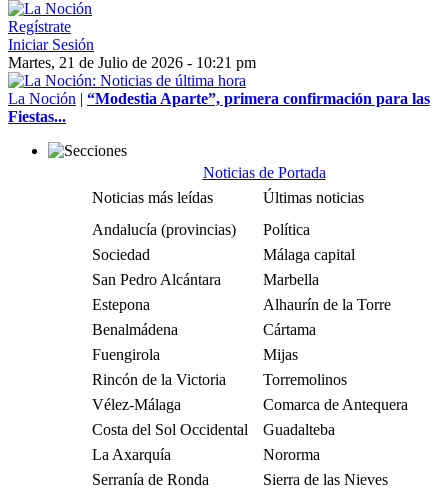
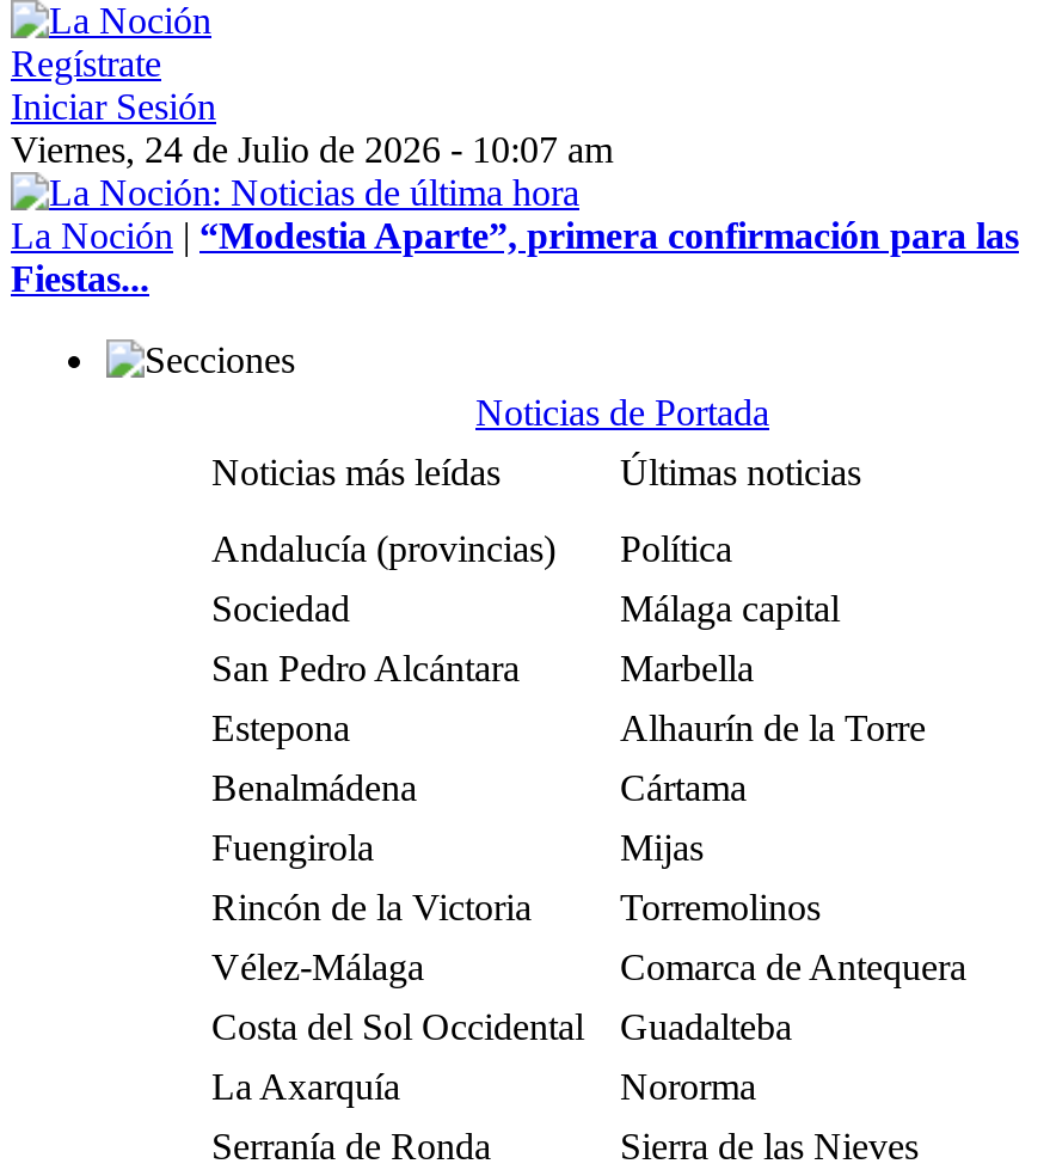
[8,54,256,71] Martes, 21 de Julio de 2026 - 10:21 pm -> [11,129,613,170] Viernes, 24 de Julio de 2026 - 10:07 am

